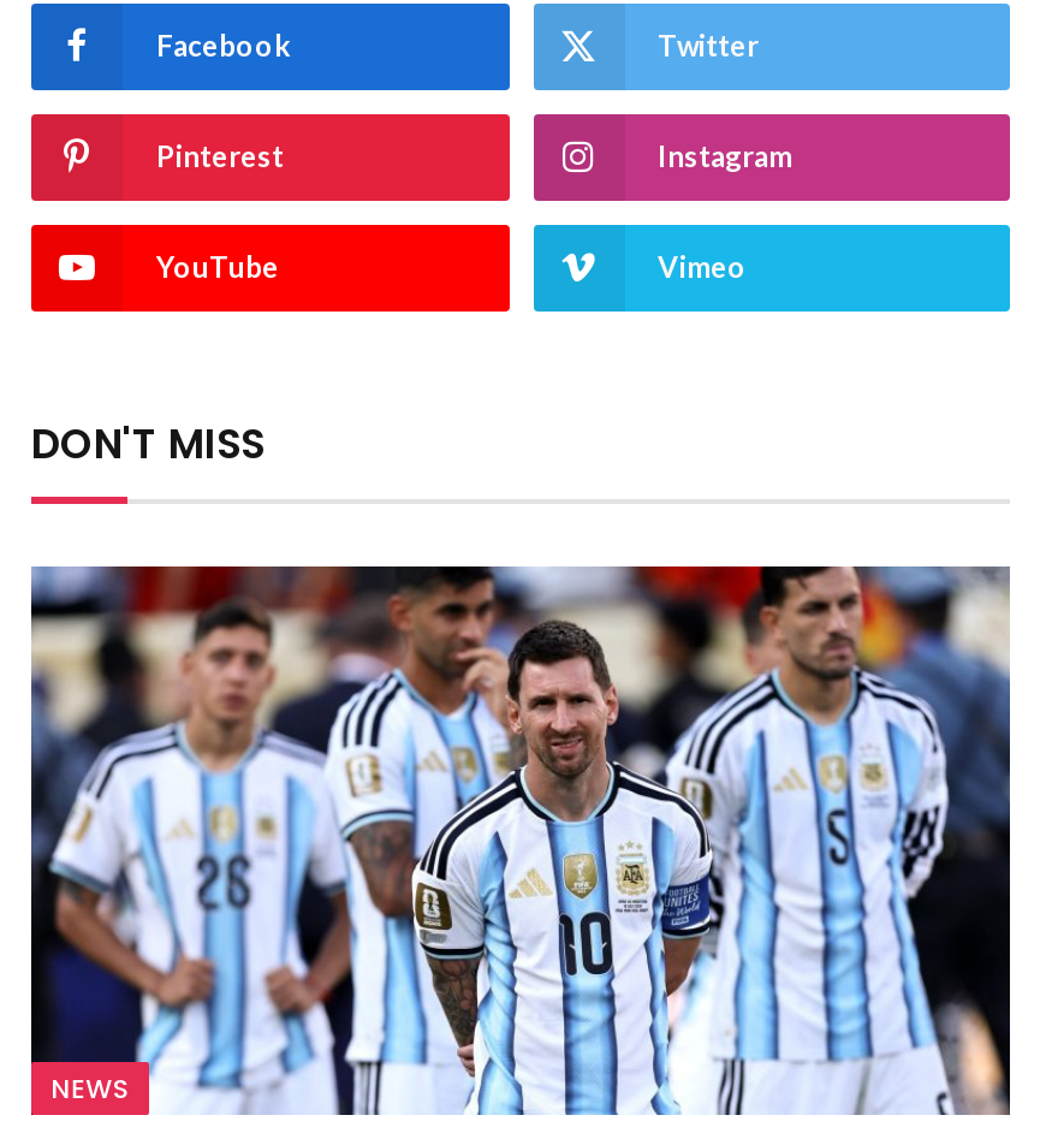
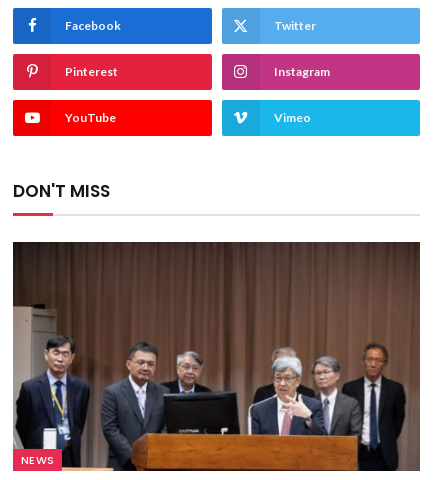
[29,564,1012,1117] [image] -> [12,241,421,472] [image]

